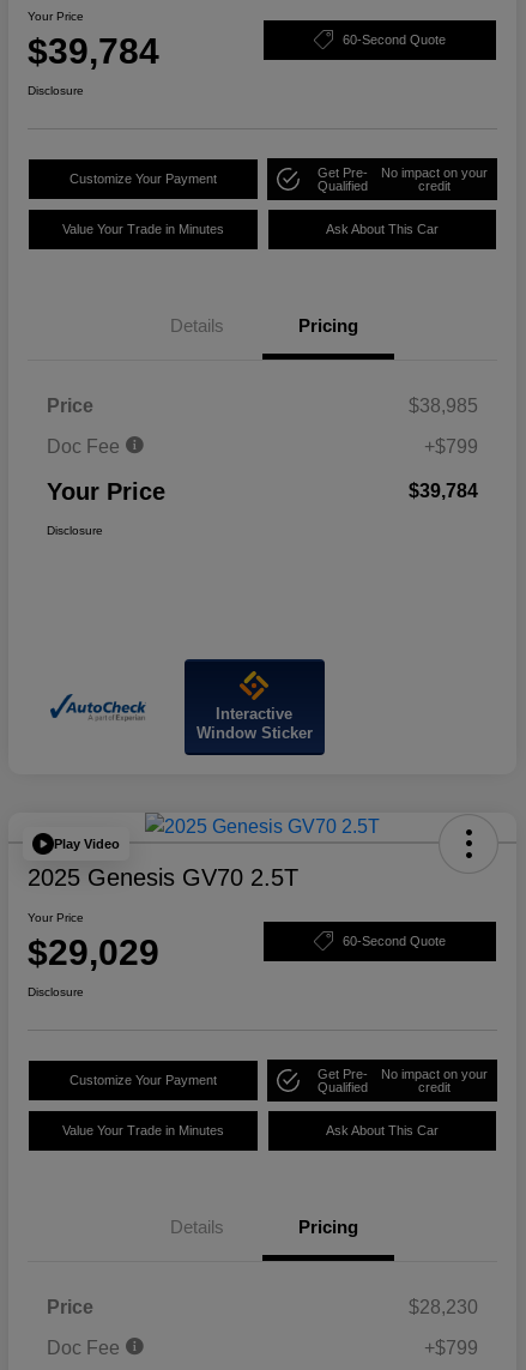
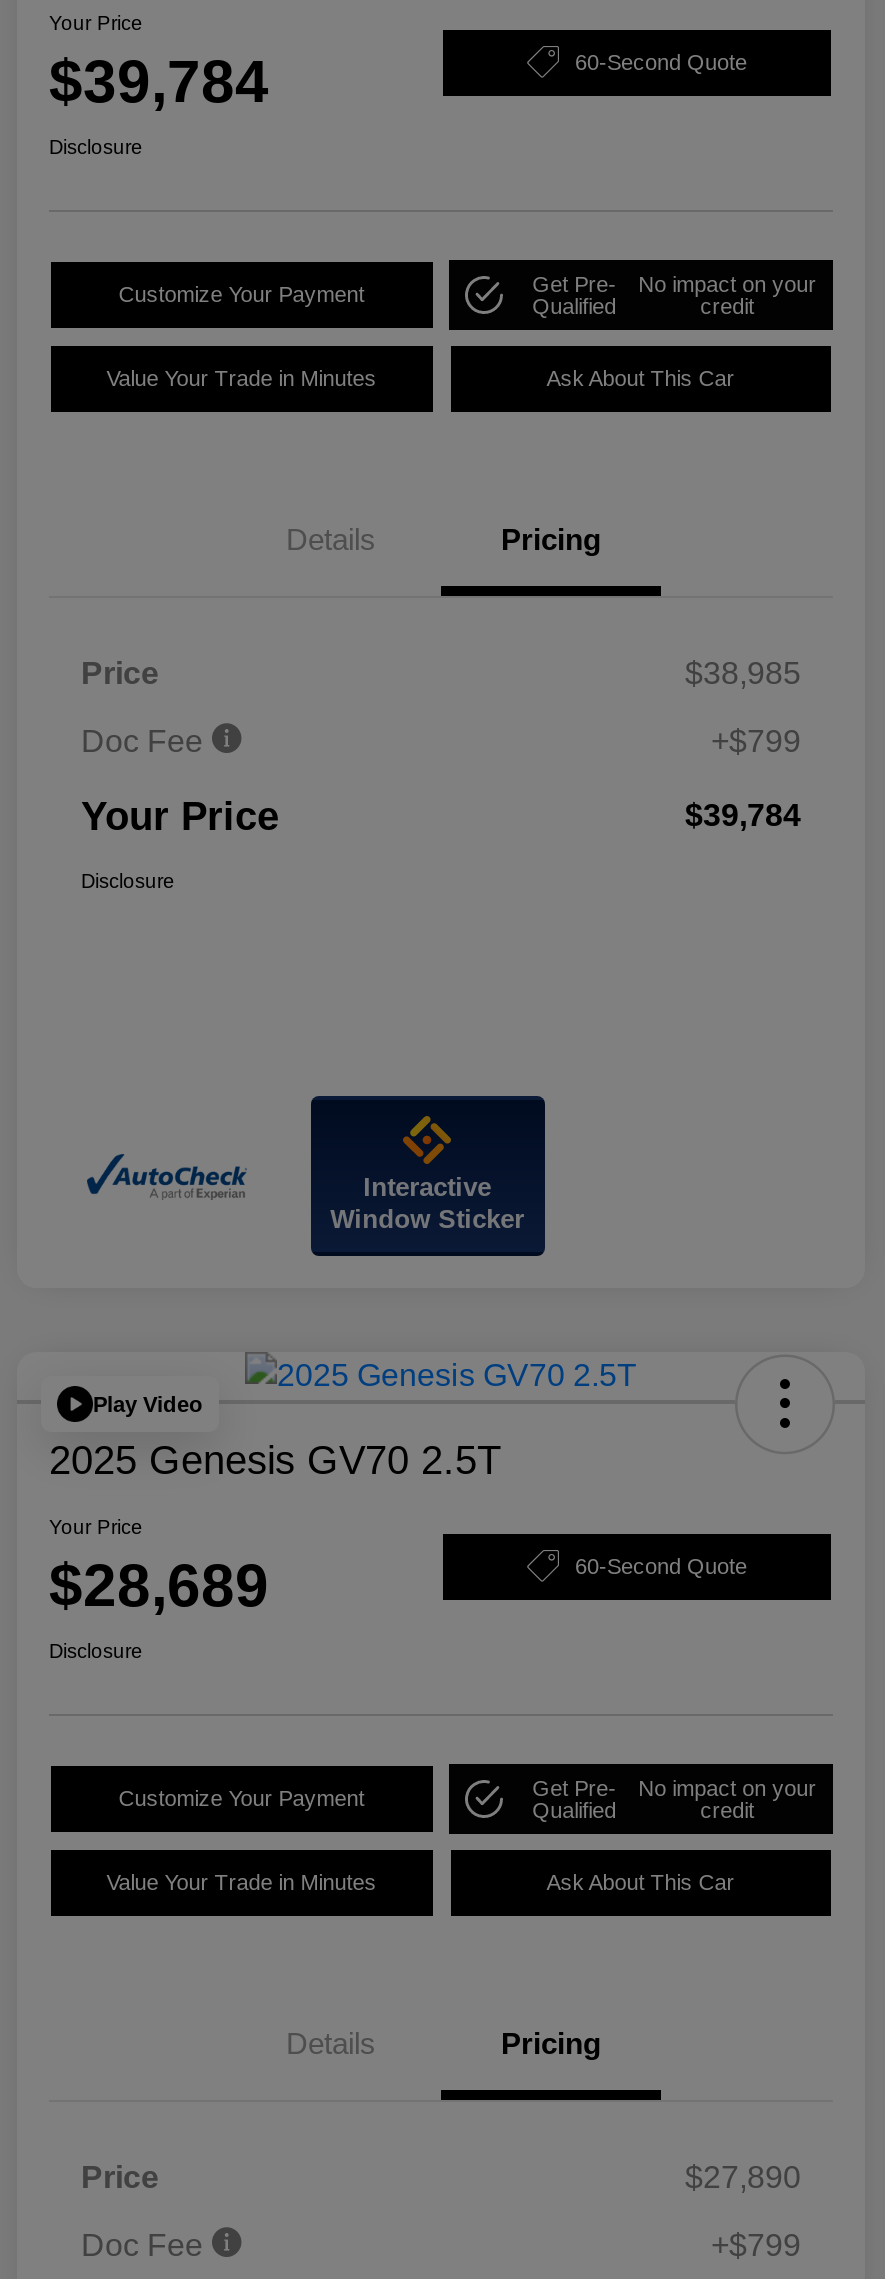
[28,933,159,972] $29,029 -> [49,1552,269,1618] $28,689
[409,1297,478,1318] $28,230 -> [685,2160,801,2194] $27,890

